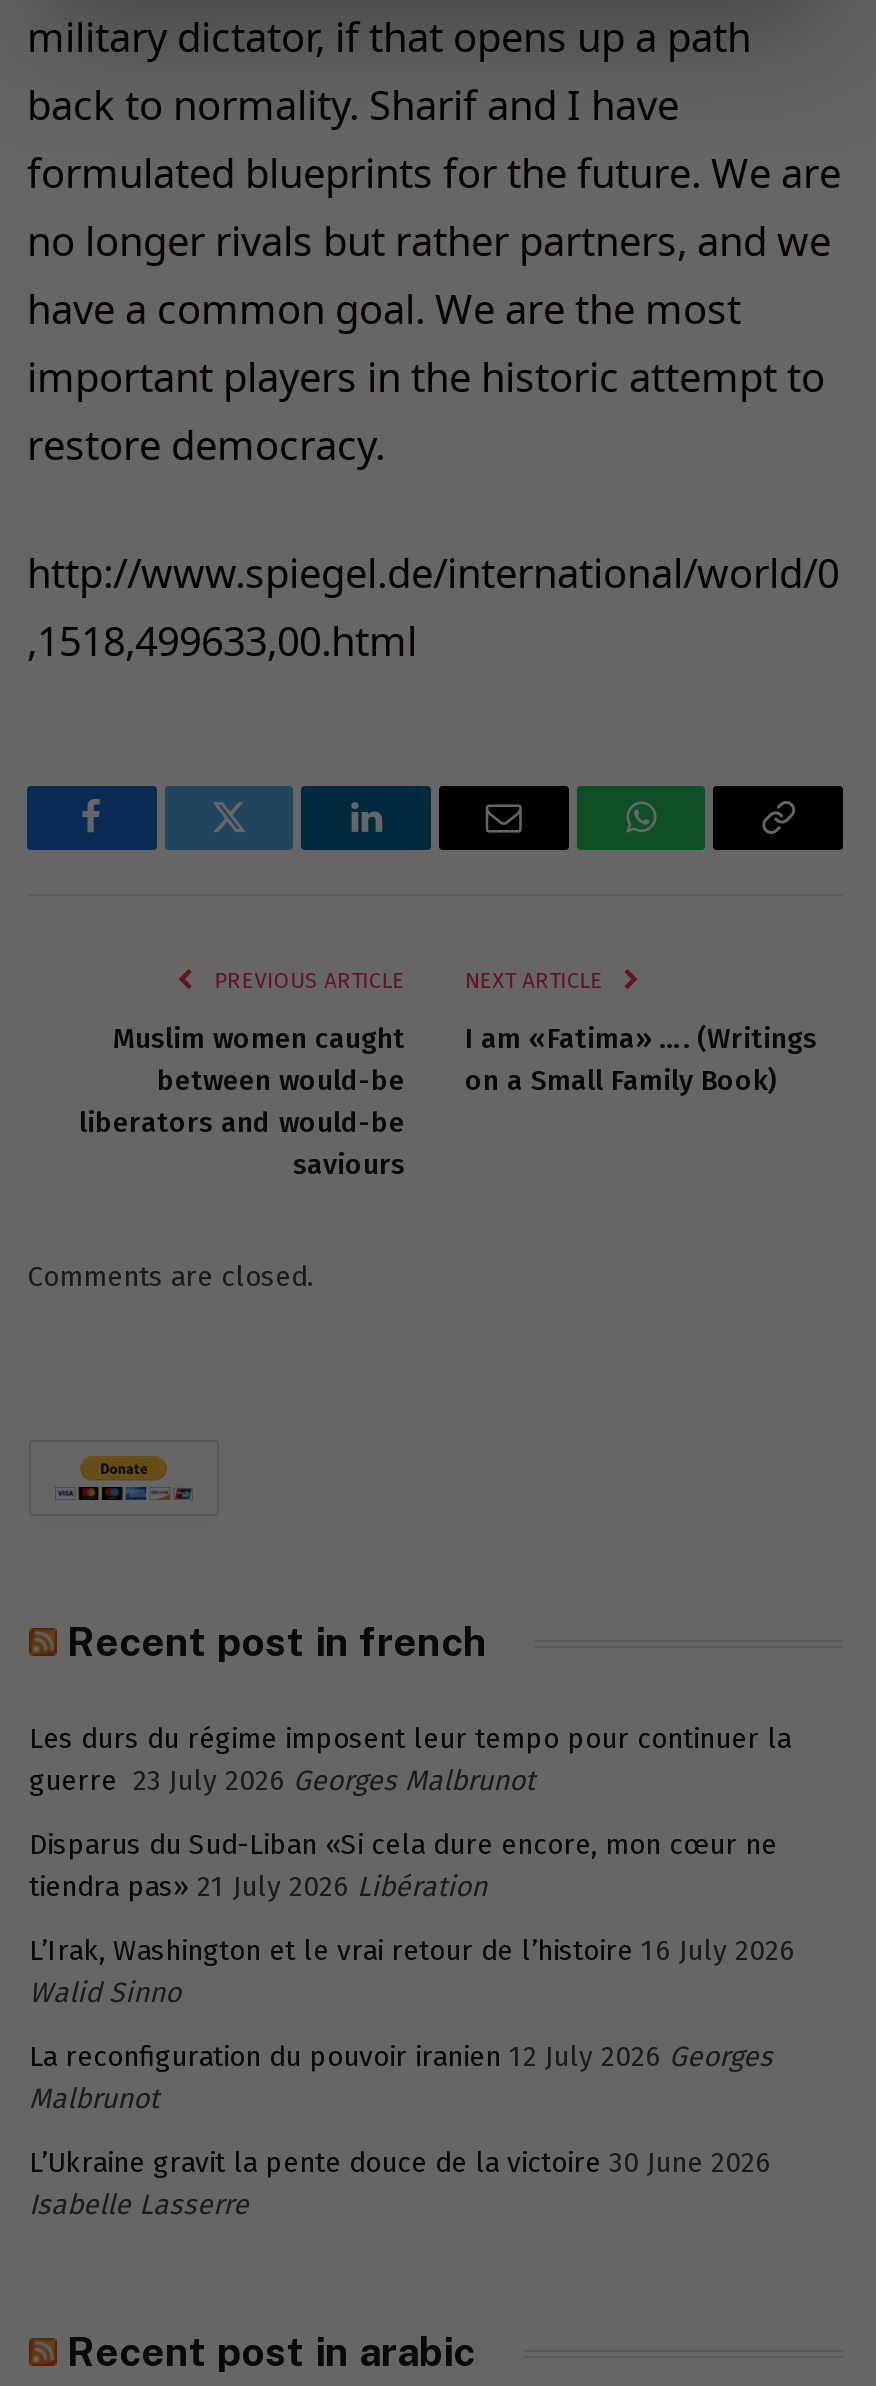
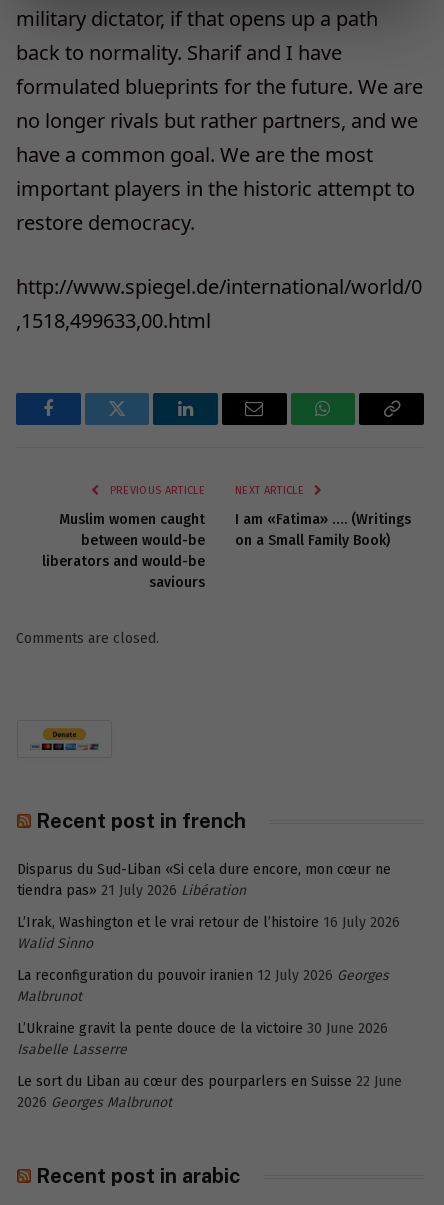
[29,1723,791,1799] Les durs du régime imposent leur tempo pour continuer la | guerre 23 July 2026 Georges Malbrunot -> none
moved [29,1829,795,2223] -> [17,861,400,1058]: Disparus du Sud-Liban «Si cela dure encore, mon cœur ne | tiendra pas» 21 July 2026 Libération | L’Irak, Washington et le vrai retour de l’histoire 16 July 2026 | Walid Sinno | La reconfiguration du pouvoir iranien 12 July 2026 Georges | Malbrunot | L’Ukraine gravit la pente douce de la victoire 30 June 2026 | Isabelle Lasserre
none -> [17,1073,402,1111] Le sort du Liban au cœur des pourparlers en Suisse 22 June | 2026 Georges Malbrunot

